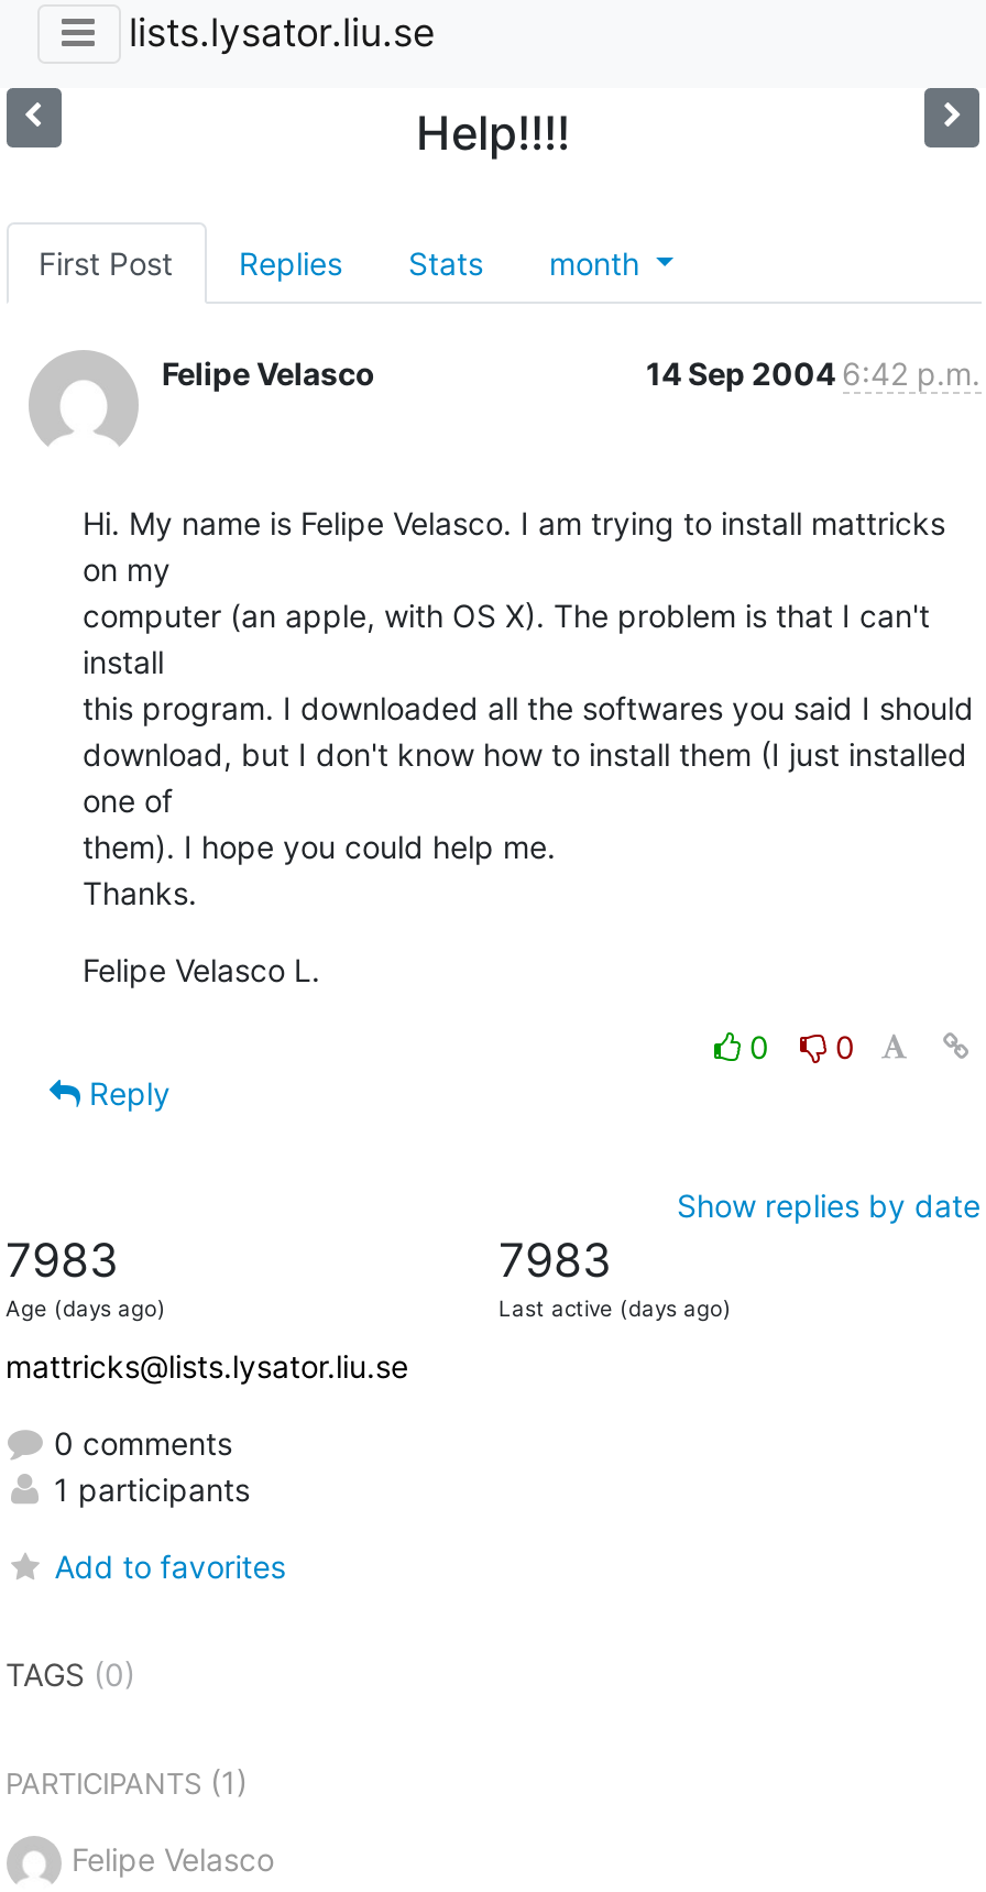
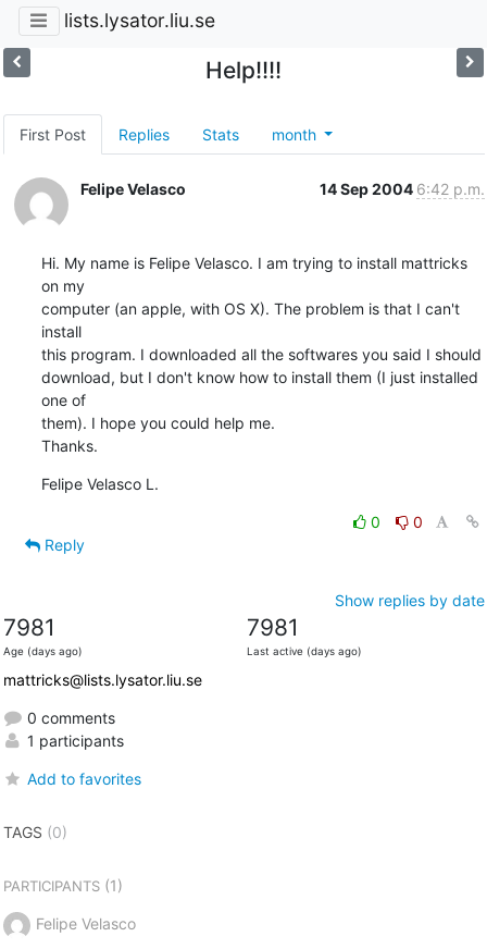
[6,1232,118,1287] 7983 -> [3,614,55,641] 7981
[499,1232,611,1287] 7983 -> [246,614,298,641] 7981

